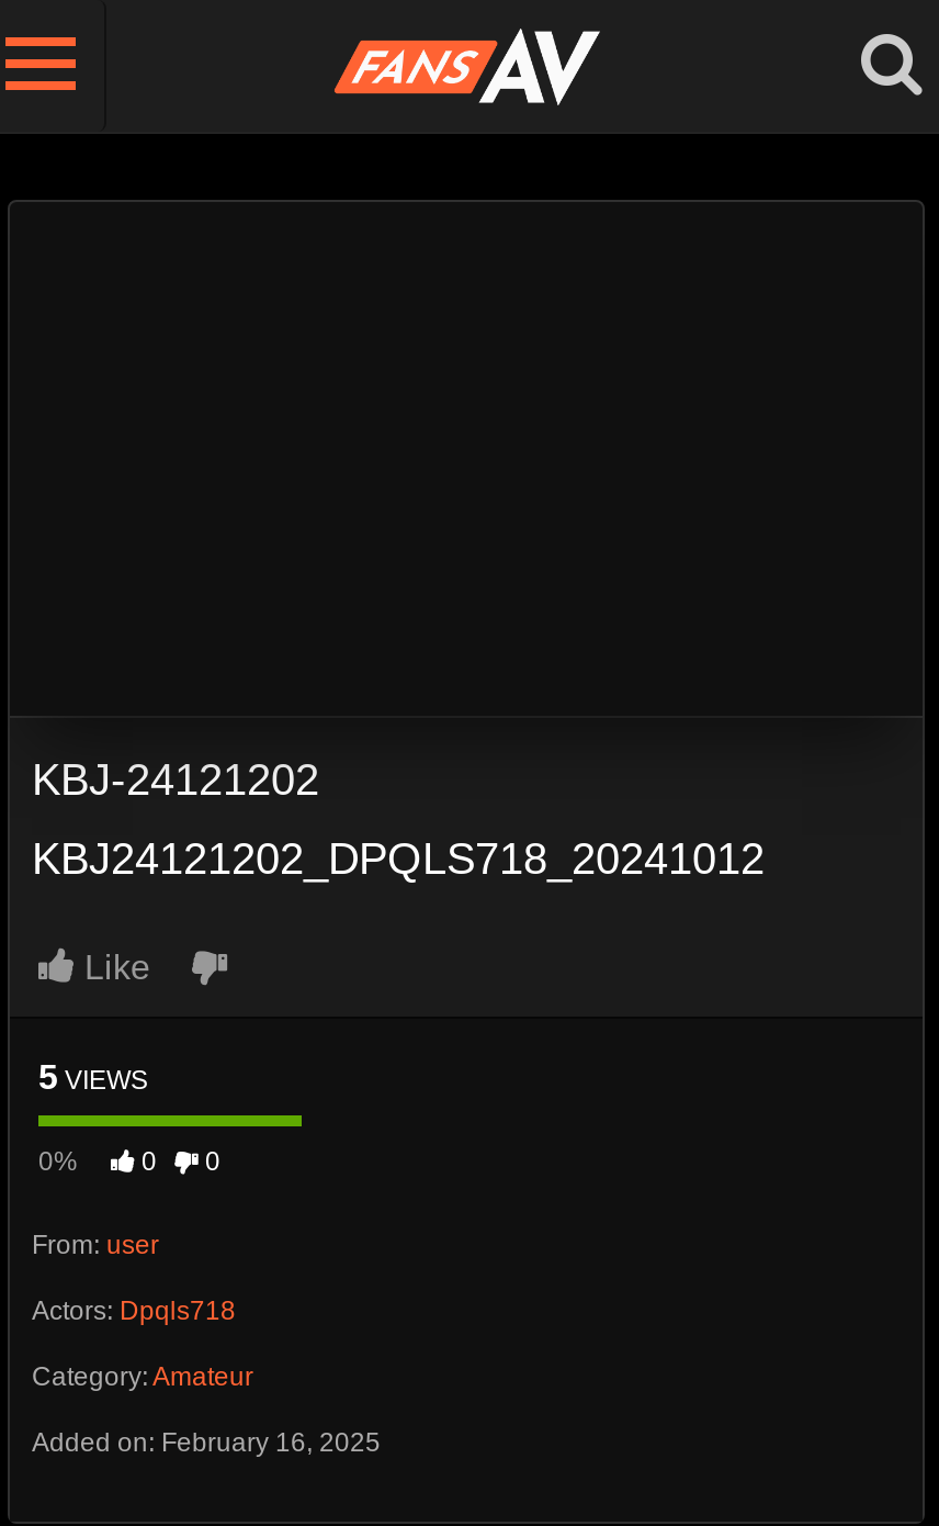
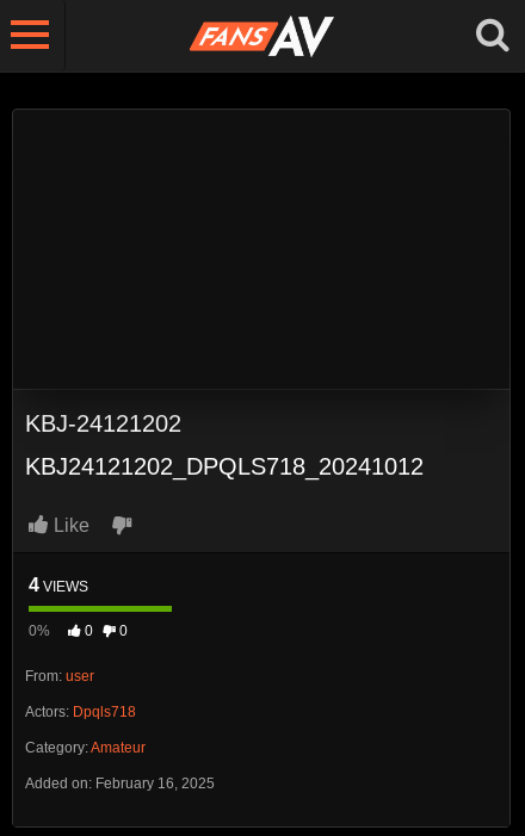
[38,1058,148,1096] 5 VIEWS -> [29,575,88,595] 4 VIEWS

